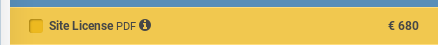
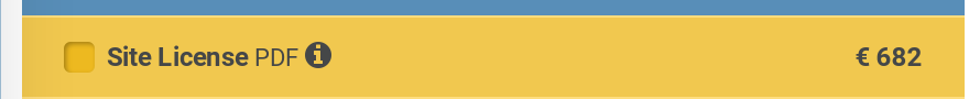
[398,19,419,33] €680 -> [876,42,922,73] €682

